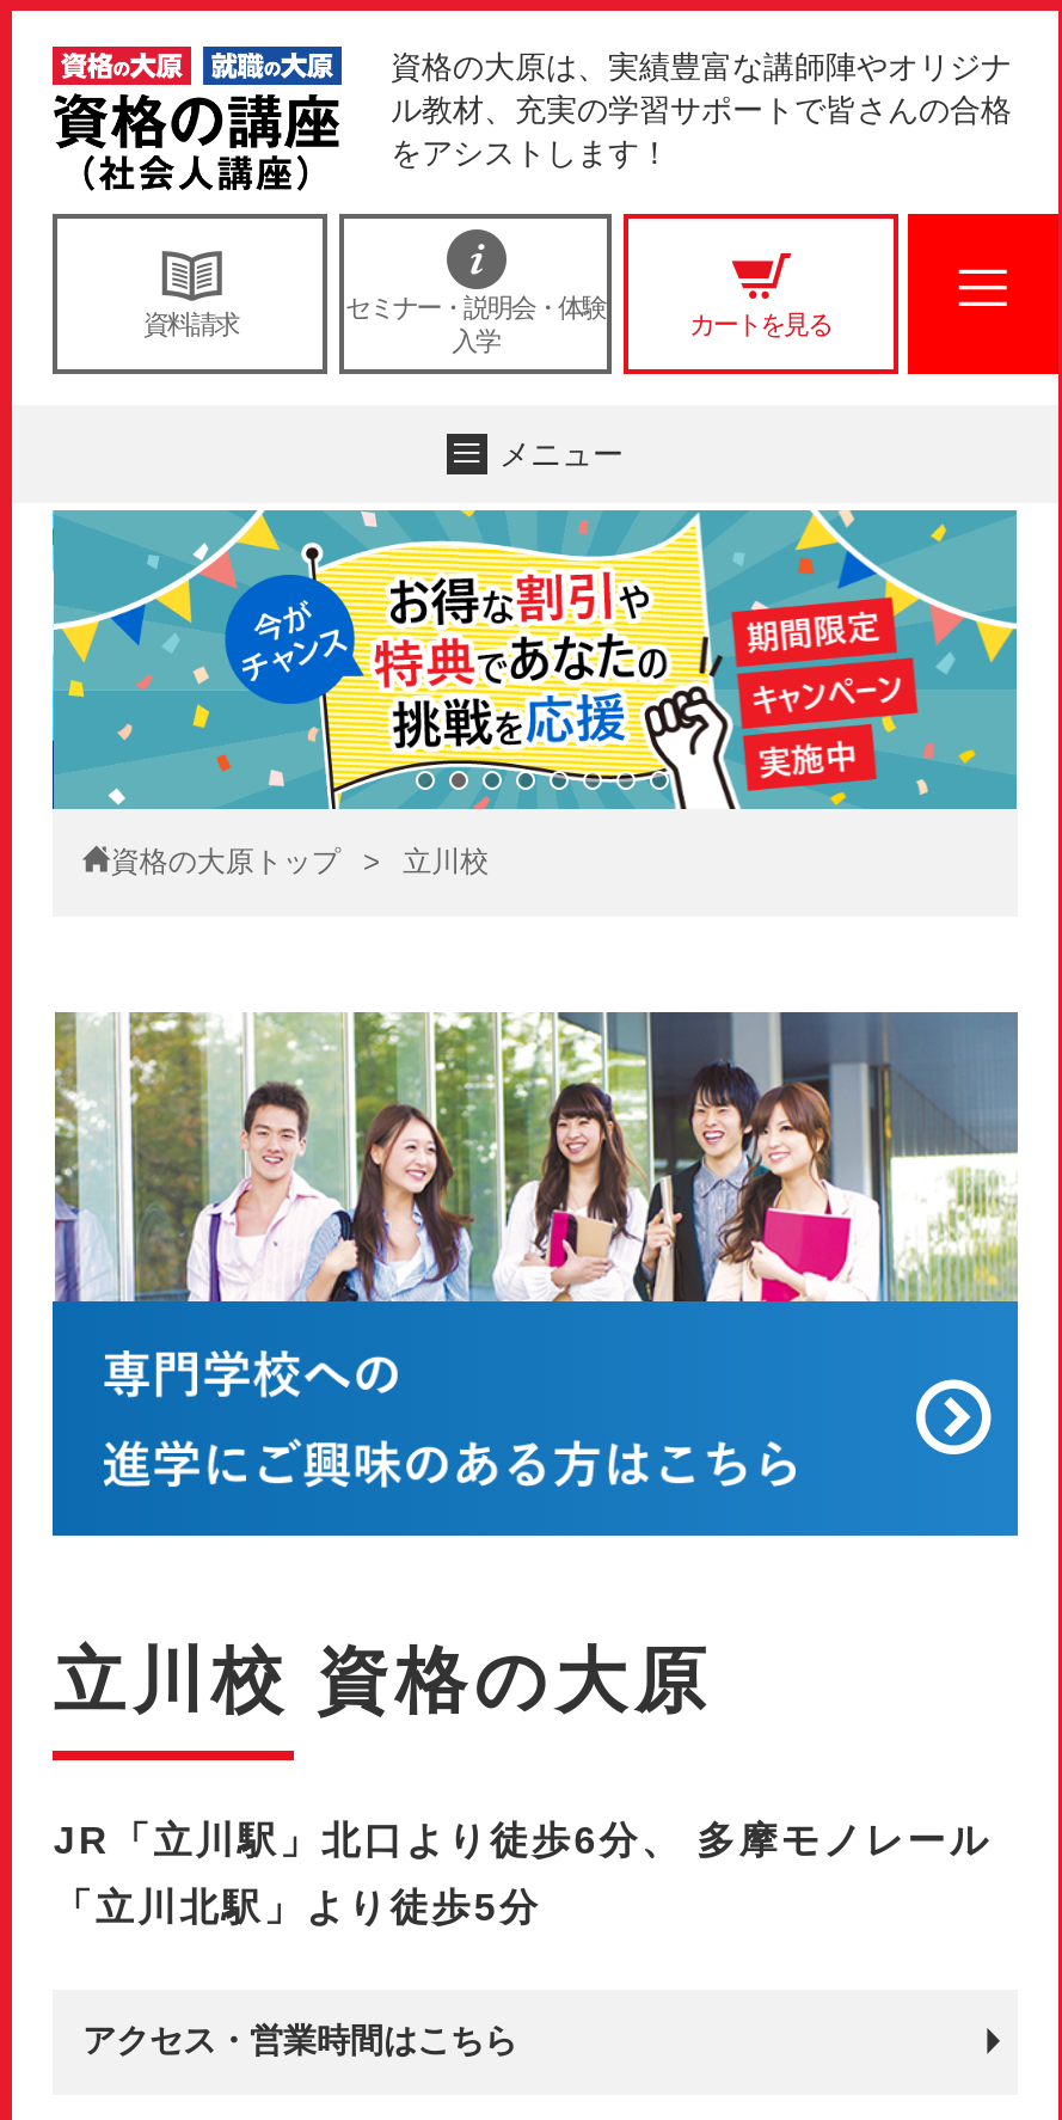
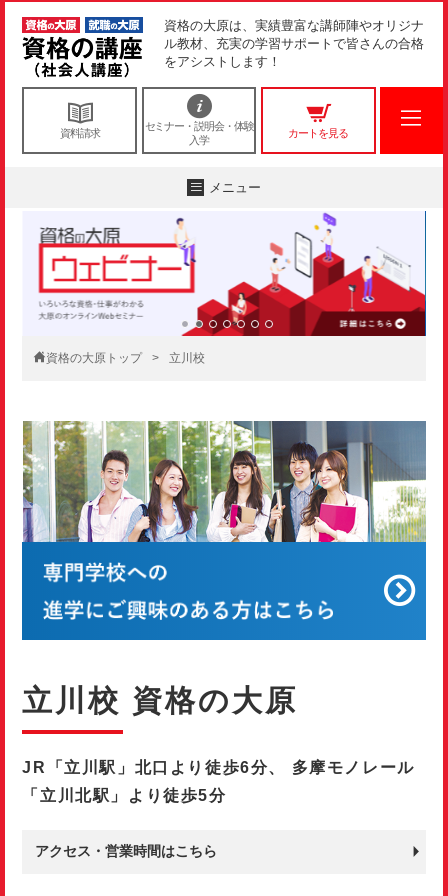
[50,508,1018,811] [image] -> [22,211,426,337] [image]

